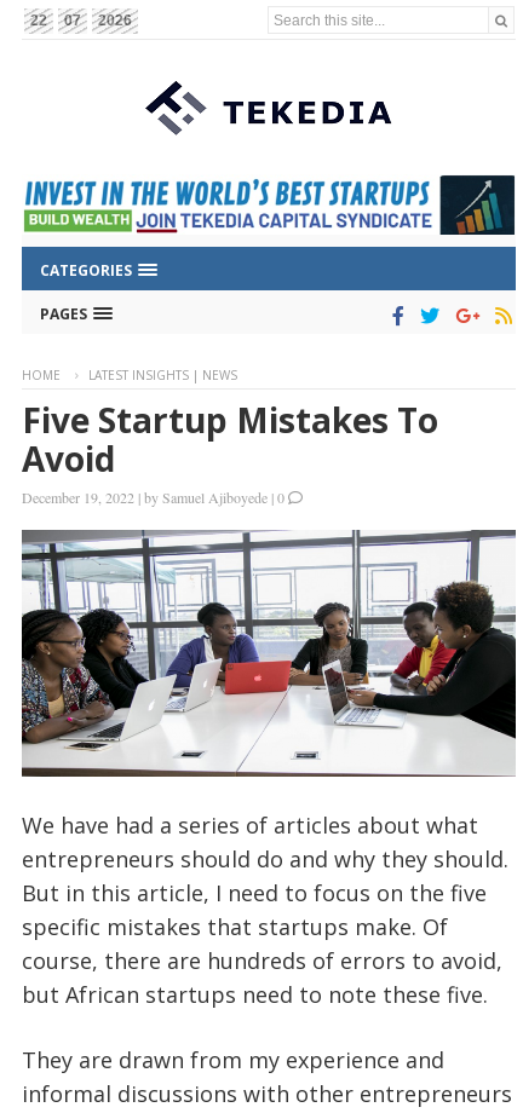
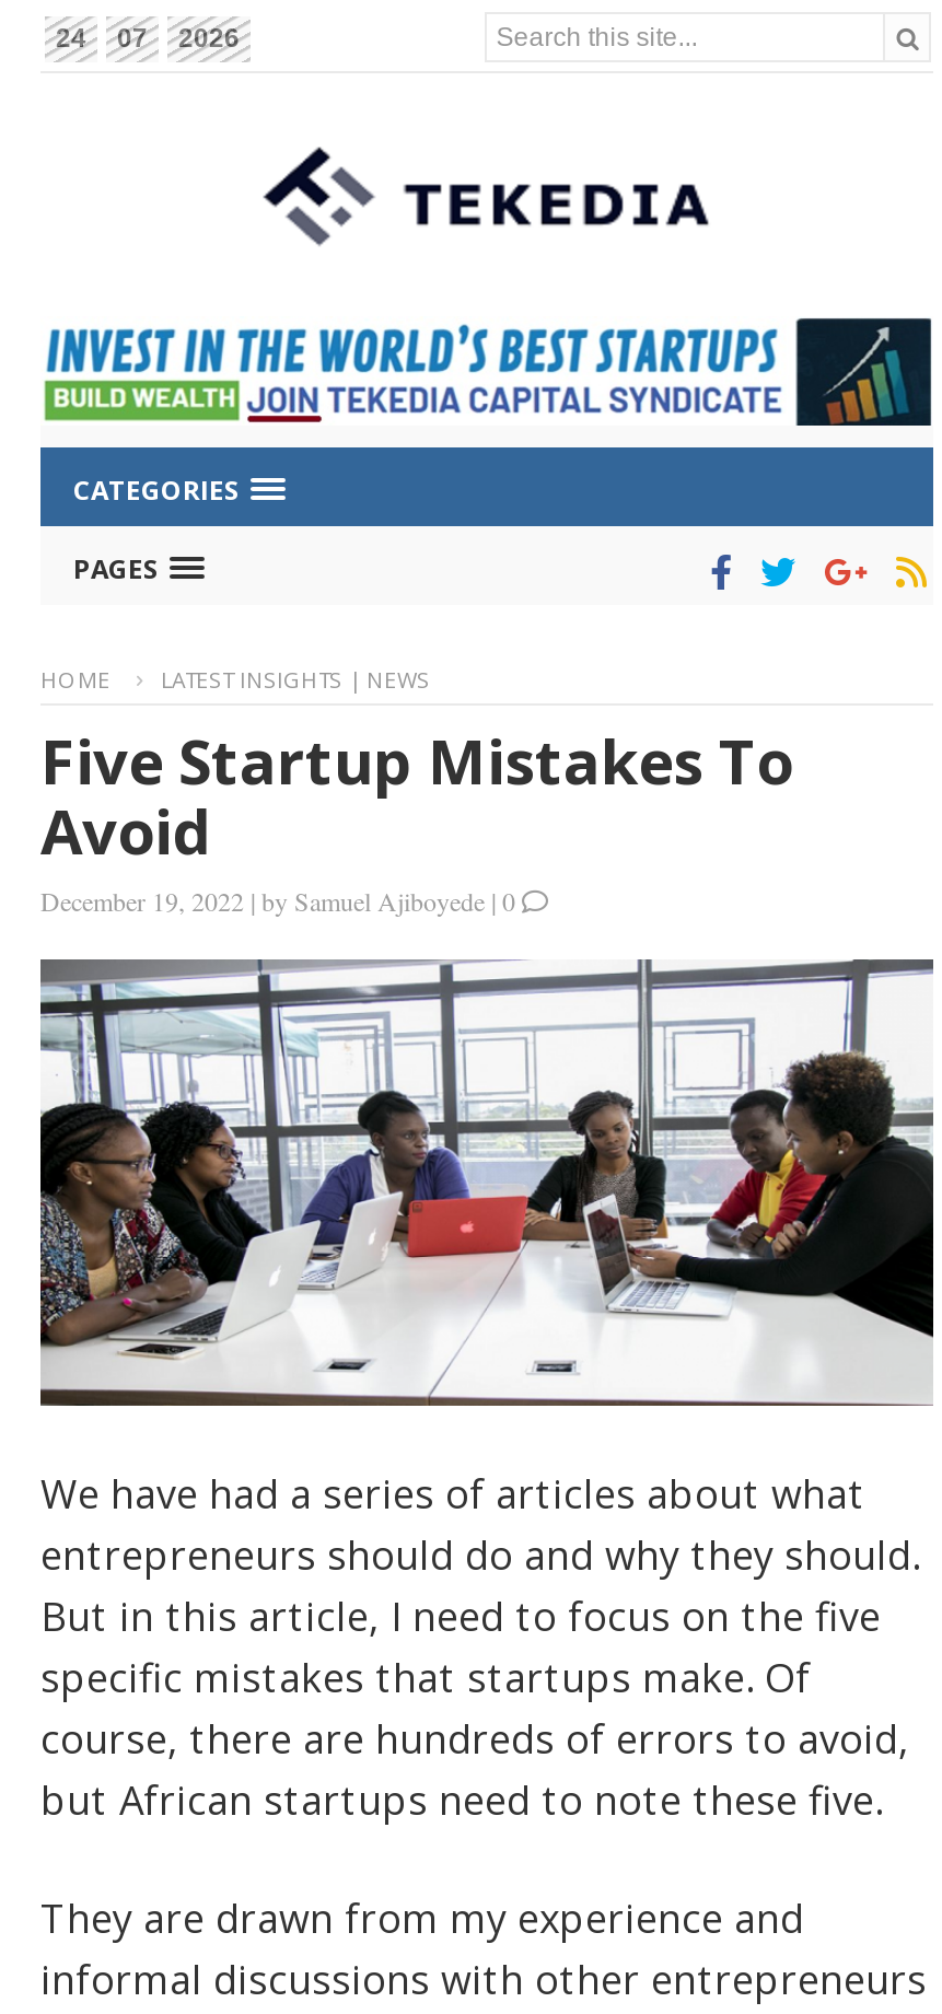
[30,12,132,29] 22 07 2026 -> [56,23,240,54] 24 07 2026

